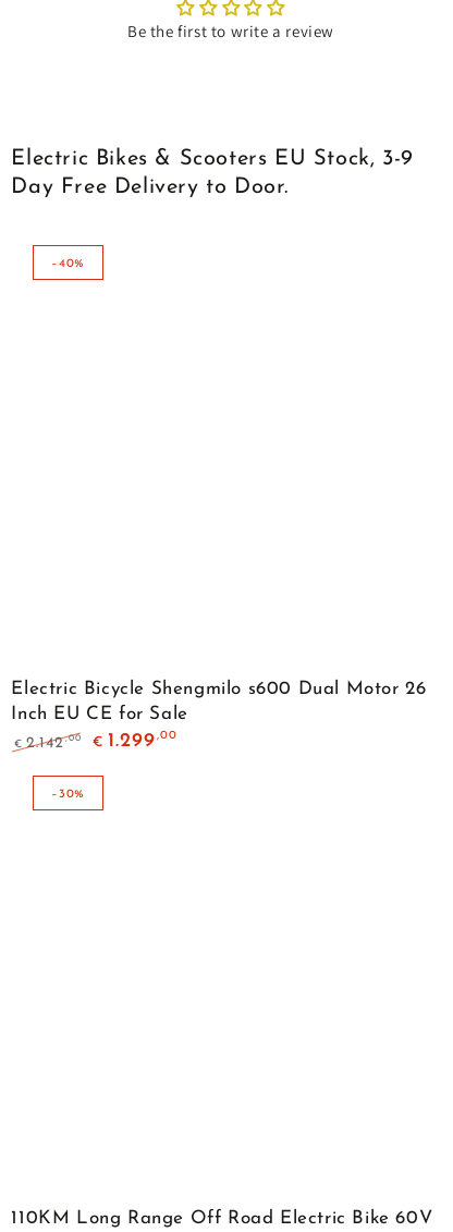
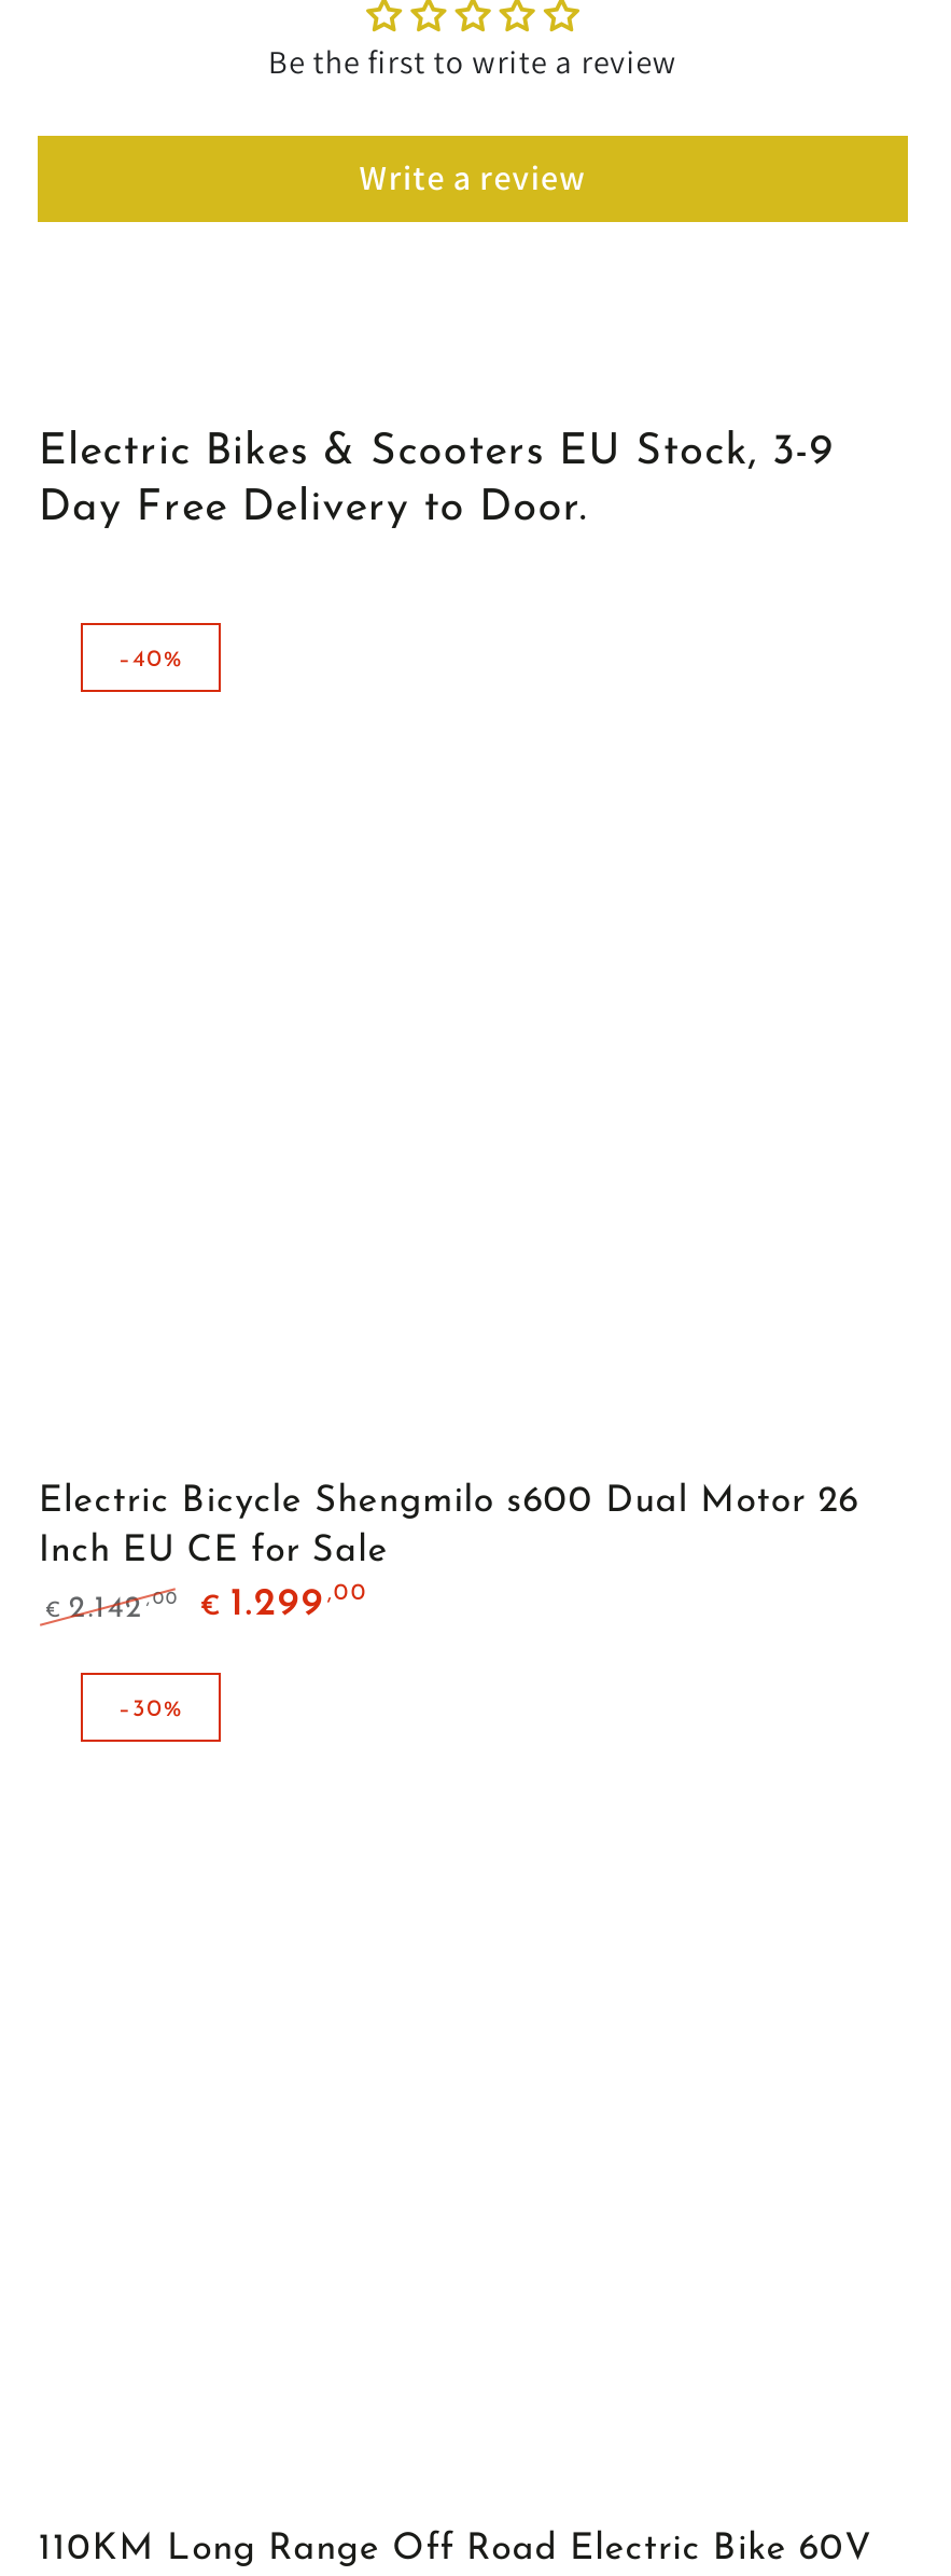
none -> [359,156,586,201] Write a review

